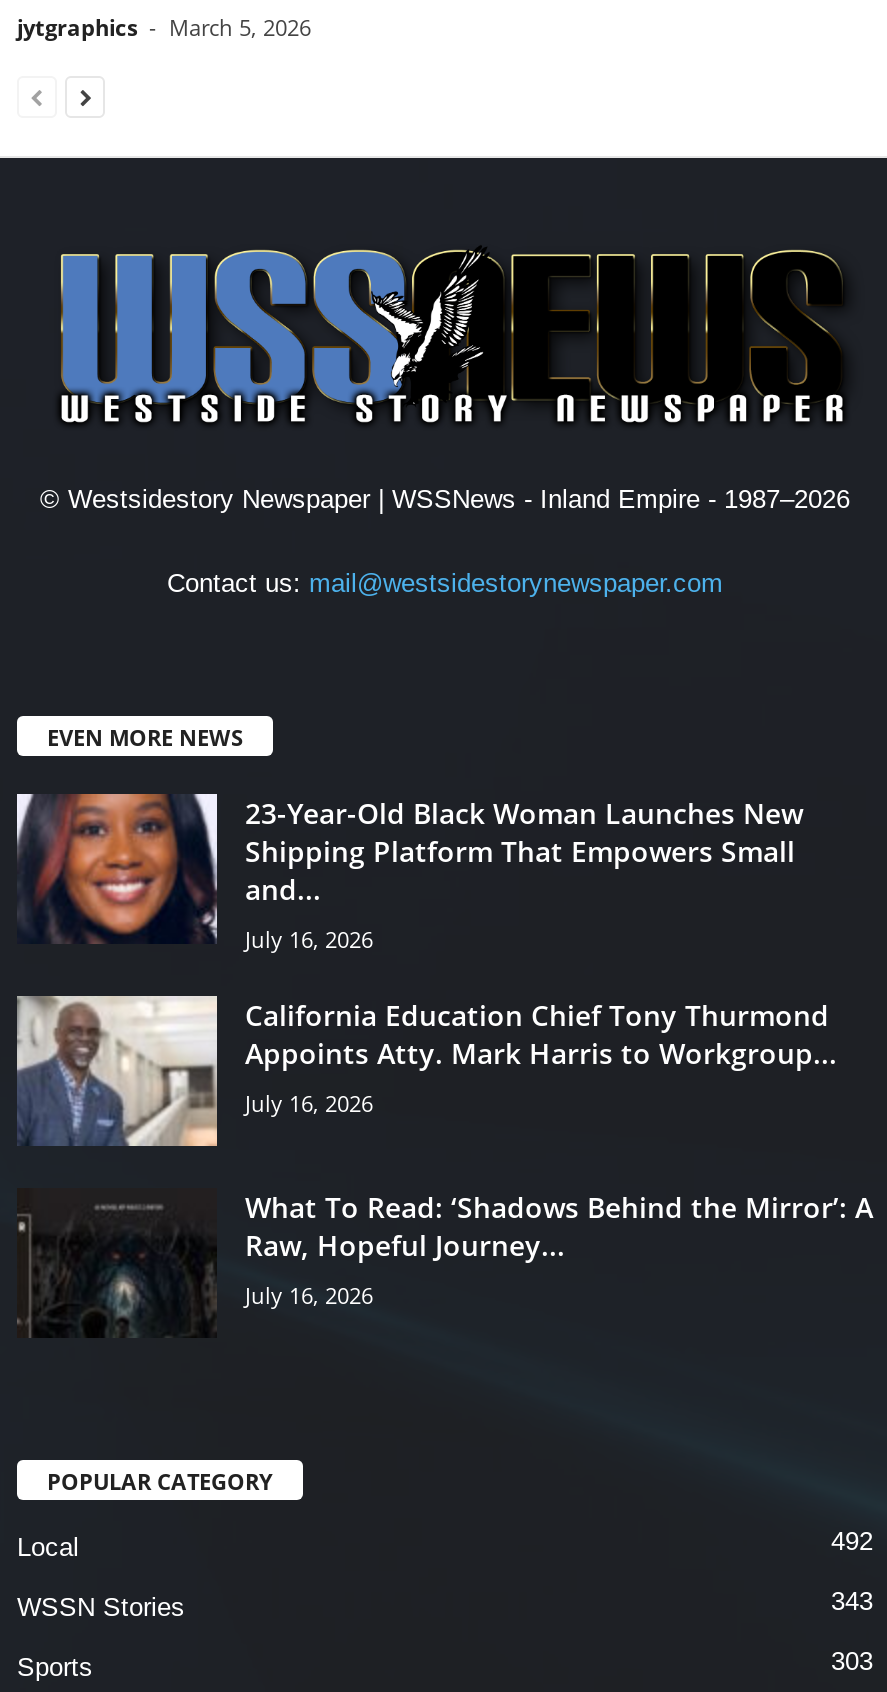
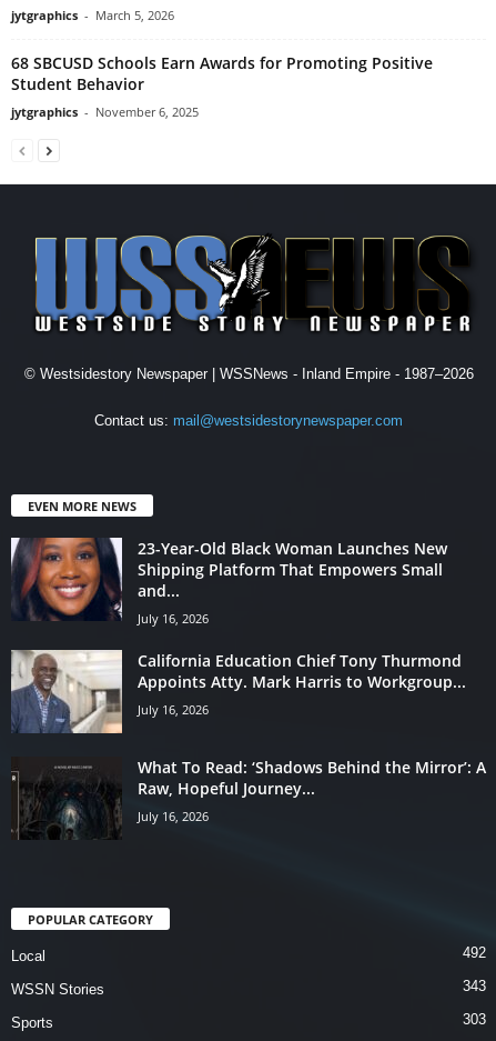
none -> [11,52,433,120] 68 SBCUSD Schools Earn Awards for Promoting Positive | Student Behavior | jytgraphics - November 6, 2025

